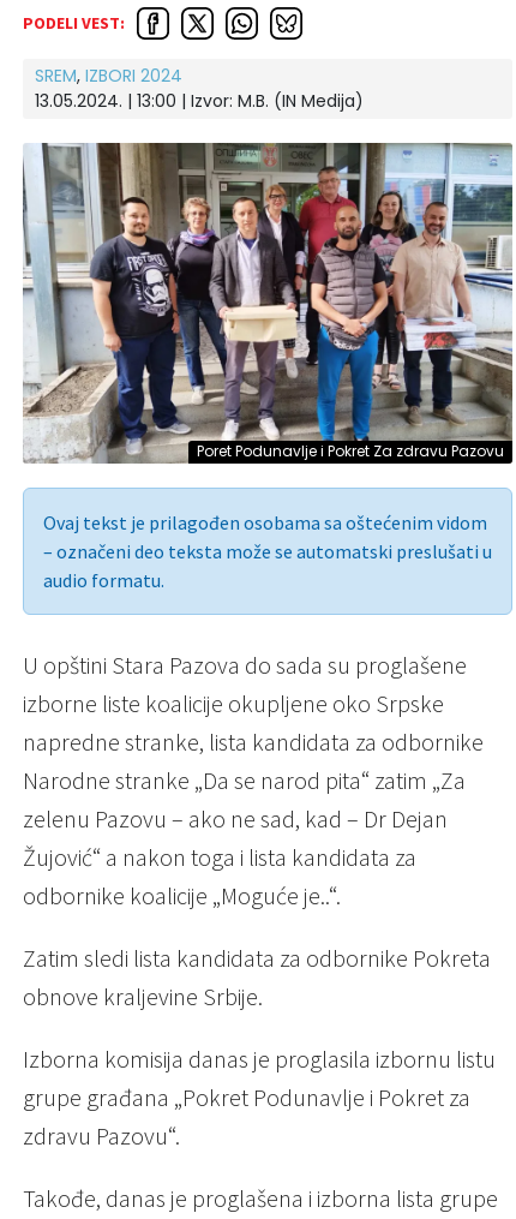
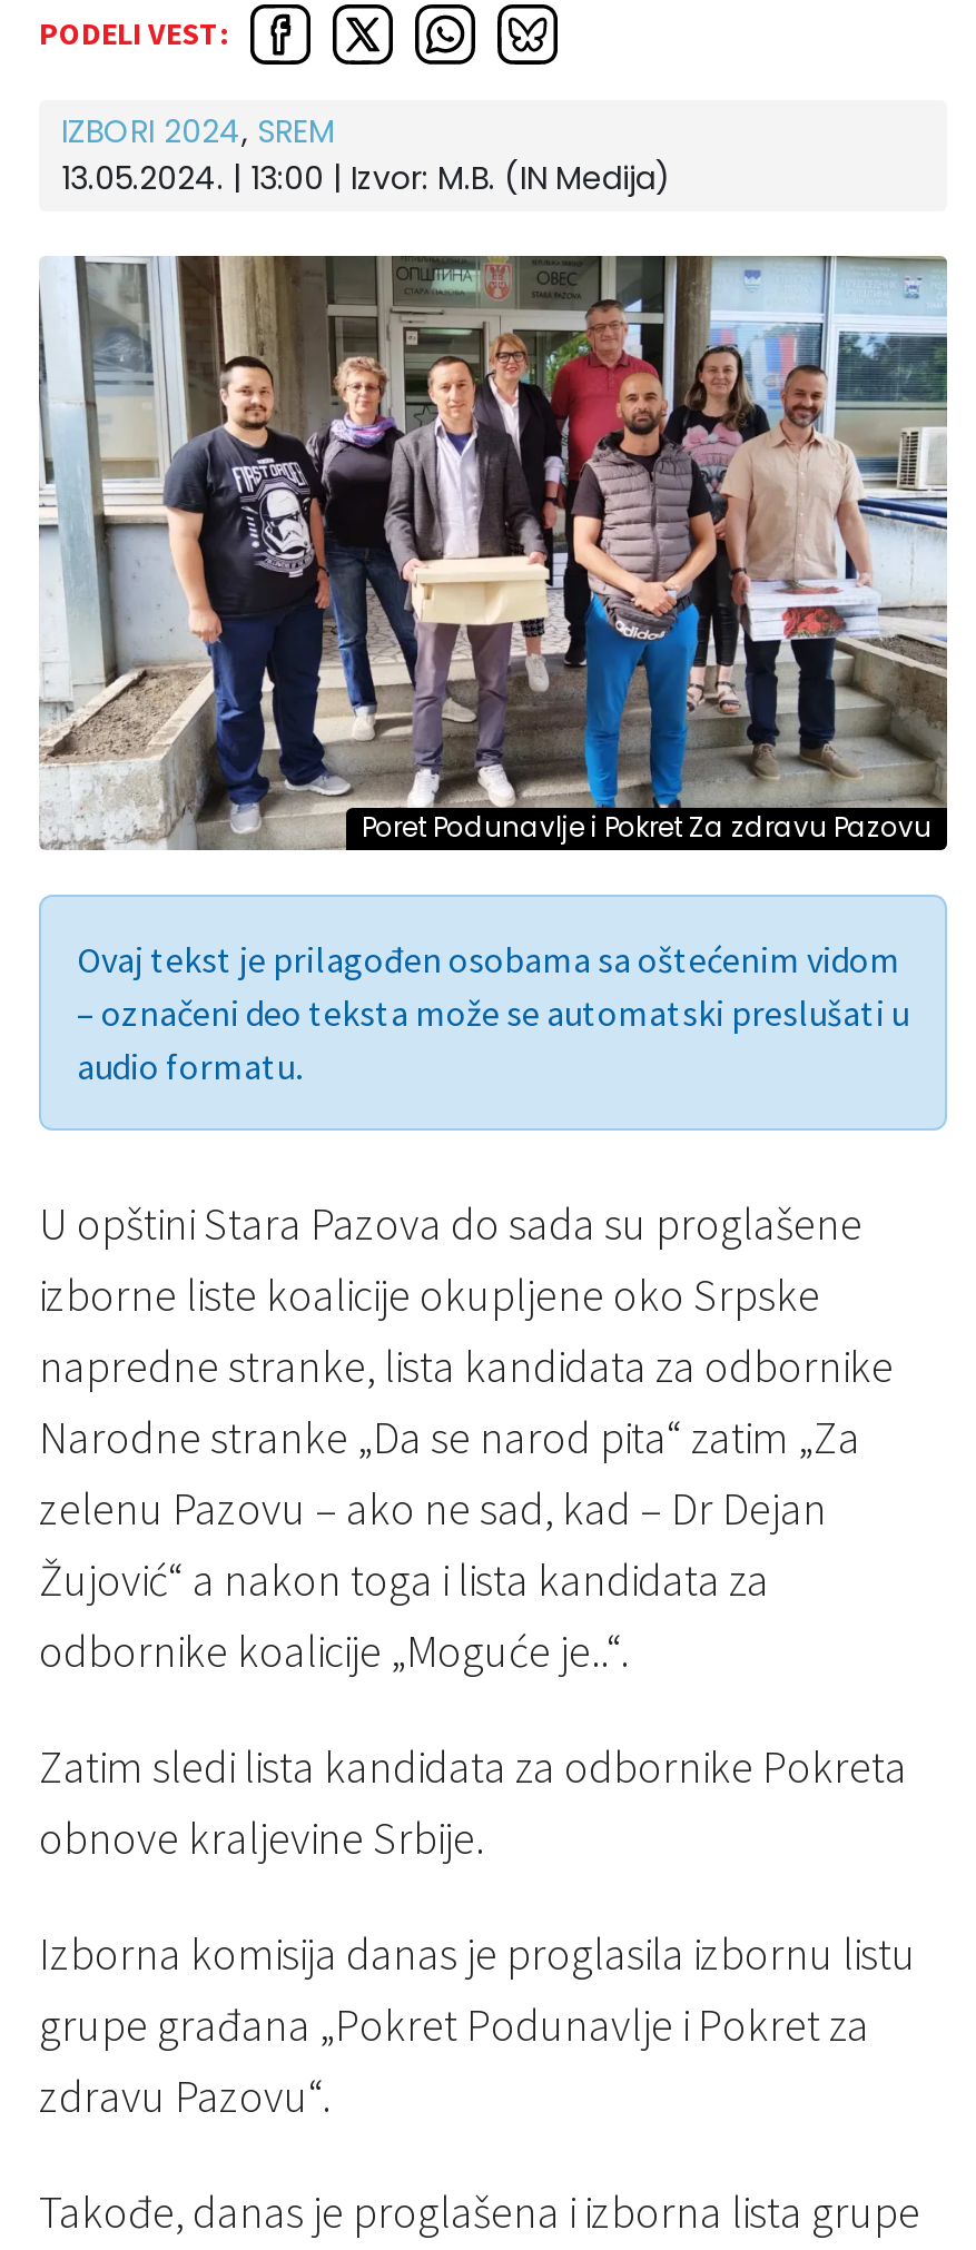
[35,63,182,87] SREM, IZBORI 2024 -> [61,108,335,153] IZBORI 2024, SREM

